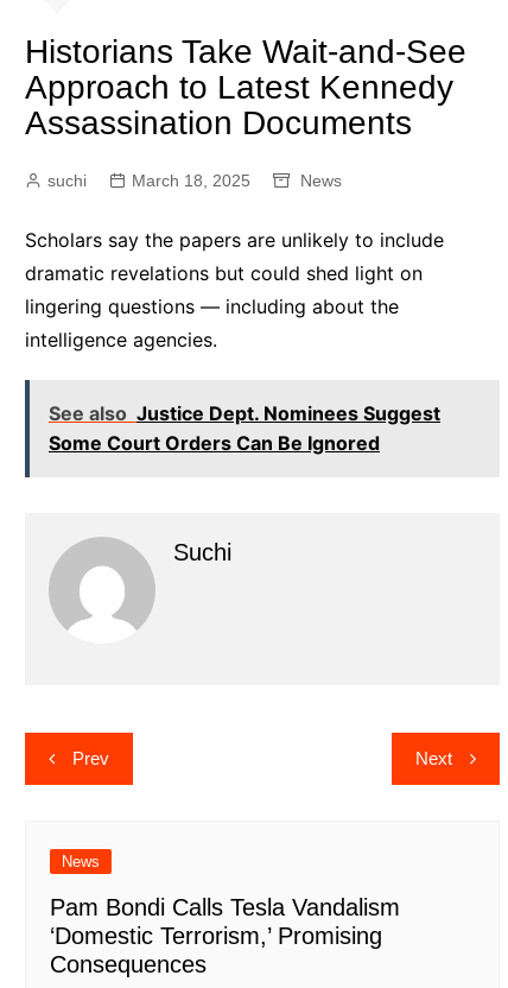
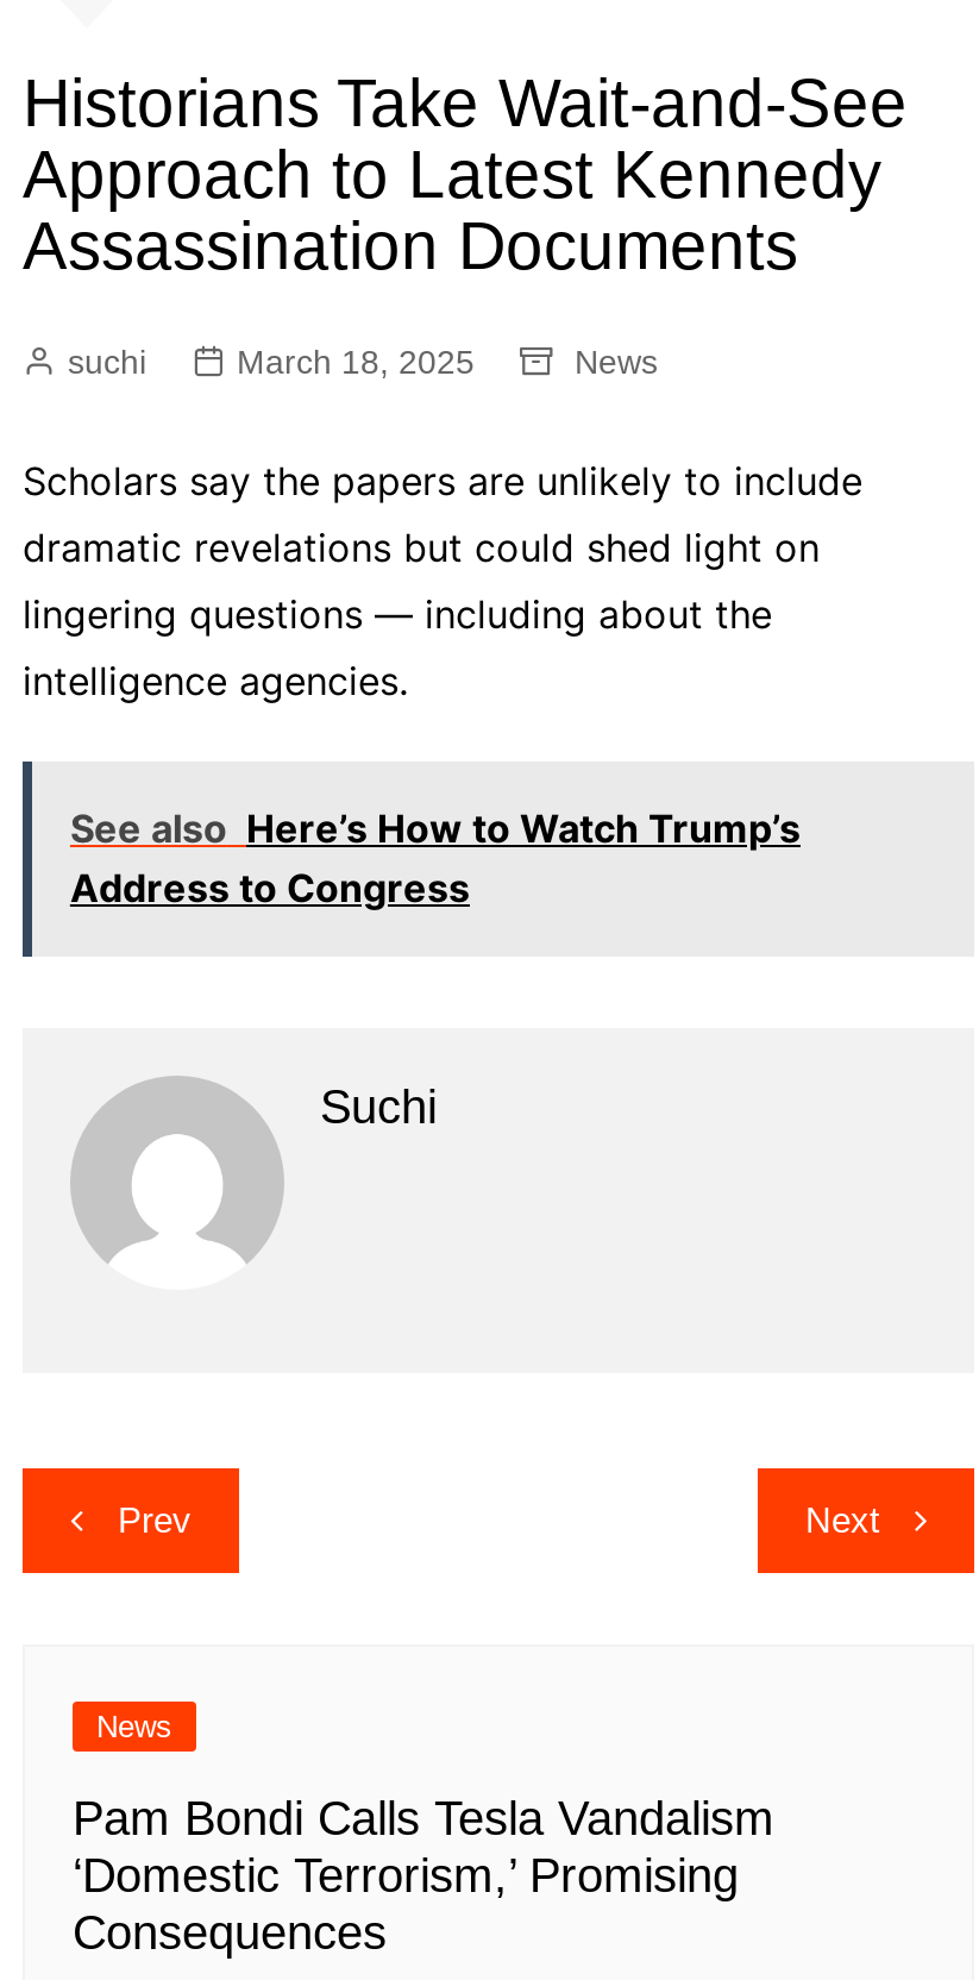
[49,401,440,455] See also Justice Dept. Nominees Suggest | Some Court Orders Can Be Ignored -> [70,804,801,911] See also Here’s How to Watch Trump’s | Address to Congress

